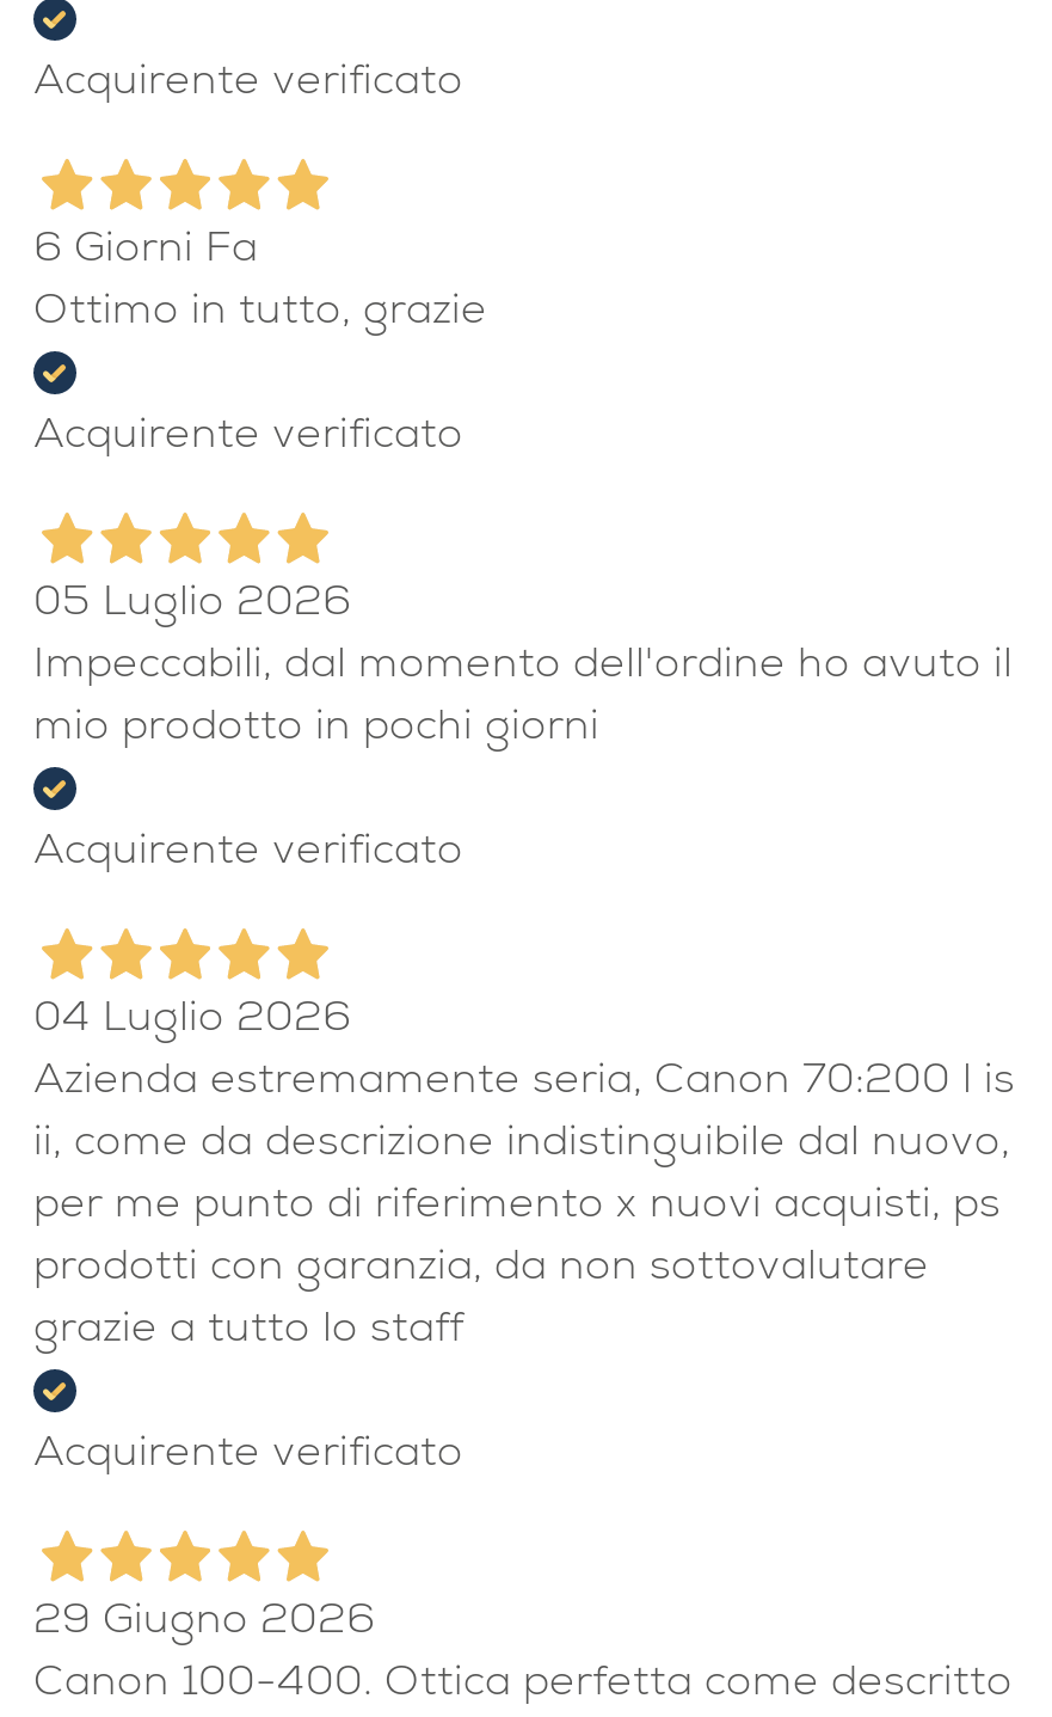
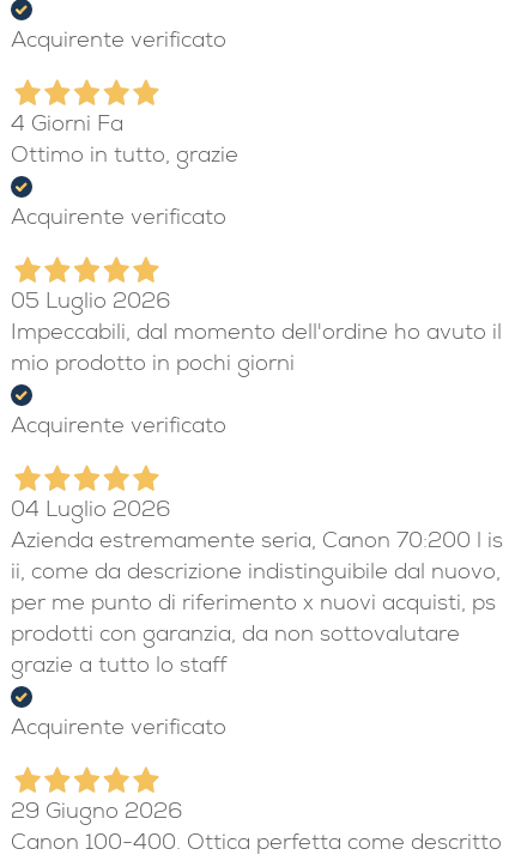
[33,231,258,272] 6 Giorni Fa -> [11,116,123,136] 4 Giorni Fa

